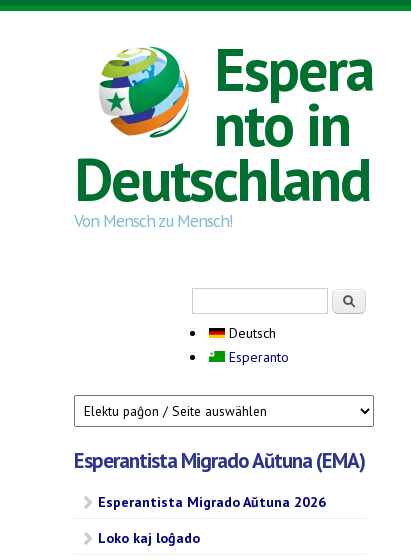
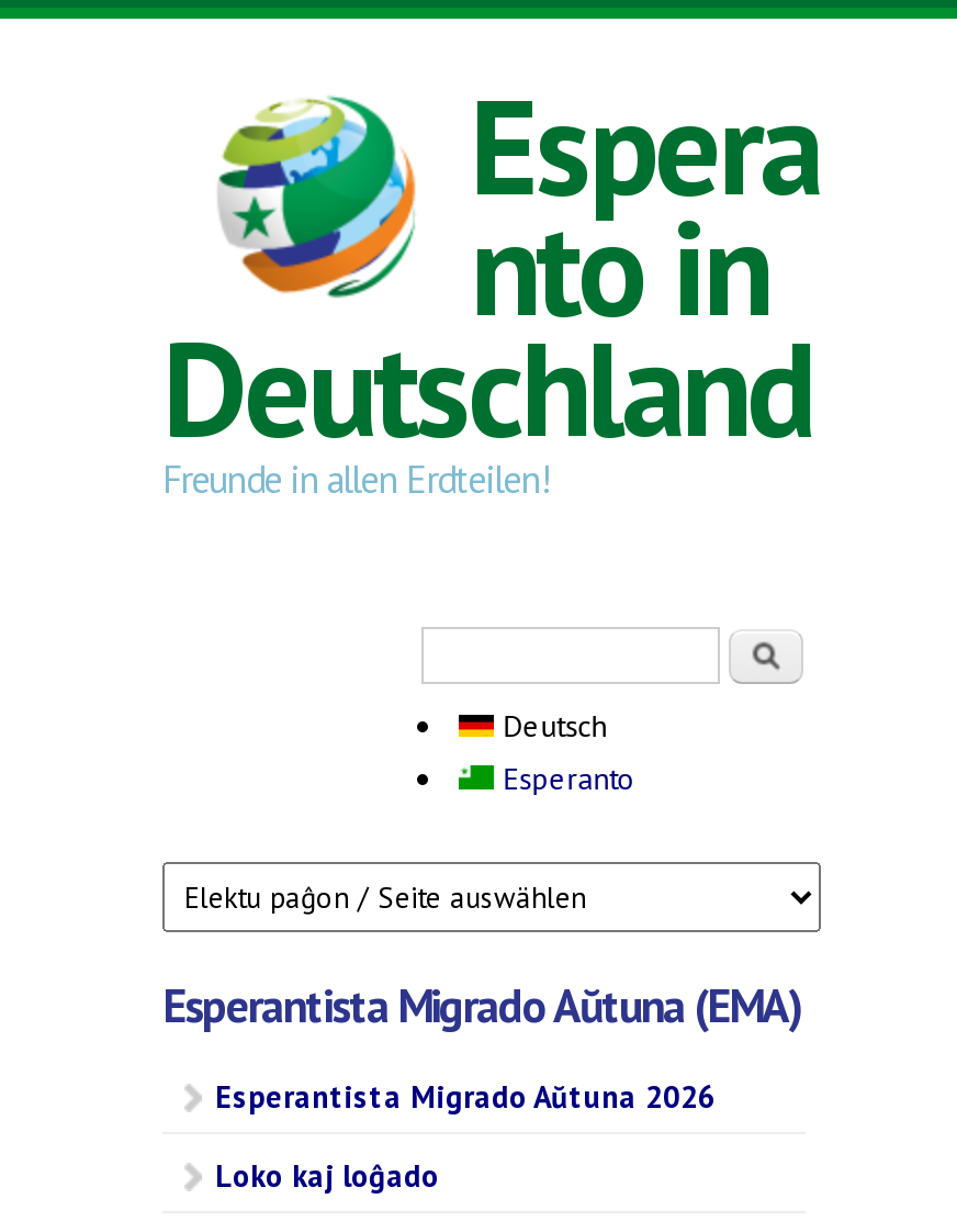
[74,209,233,232] Von Mensch zu Mensch! -> [162,453,549,504] Freunde in allen Erdteilen!

